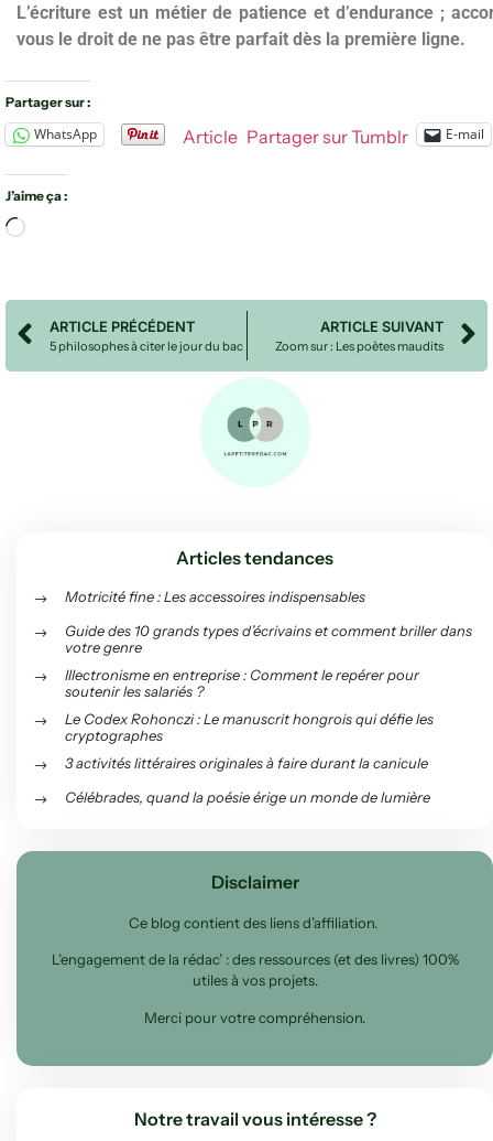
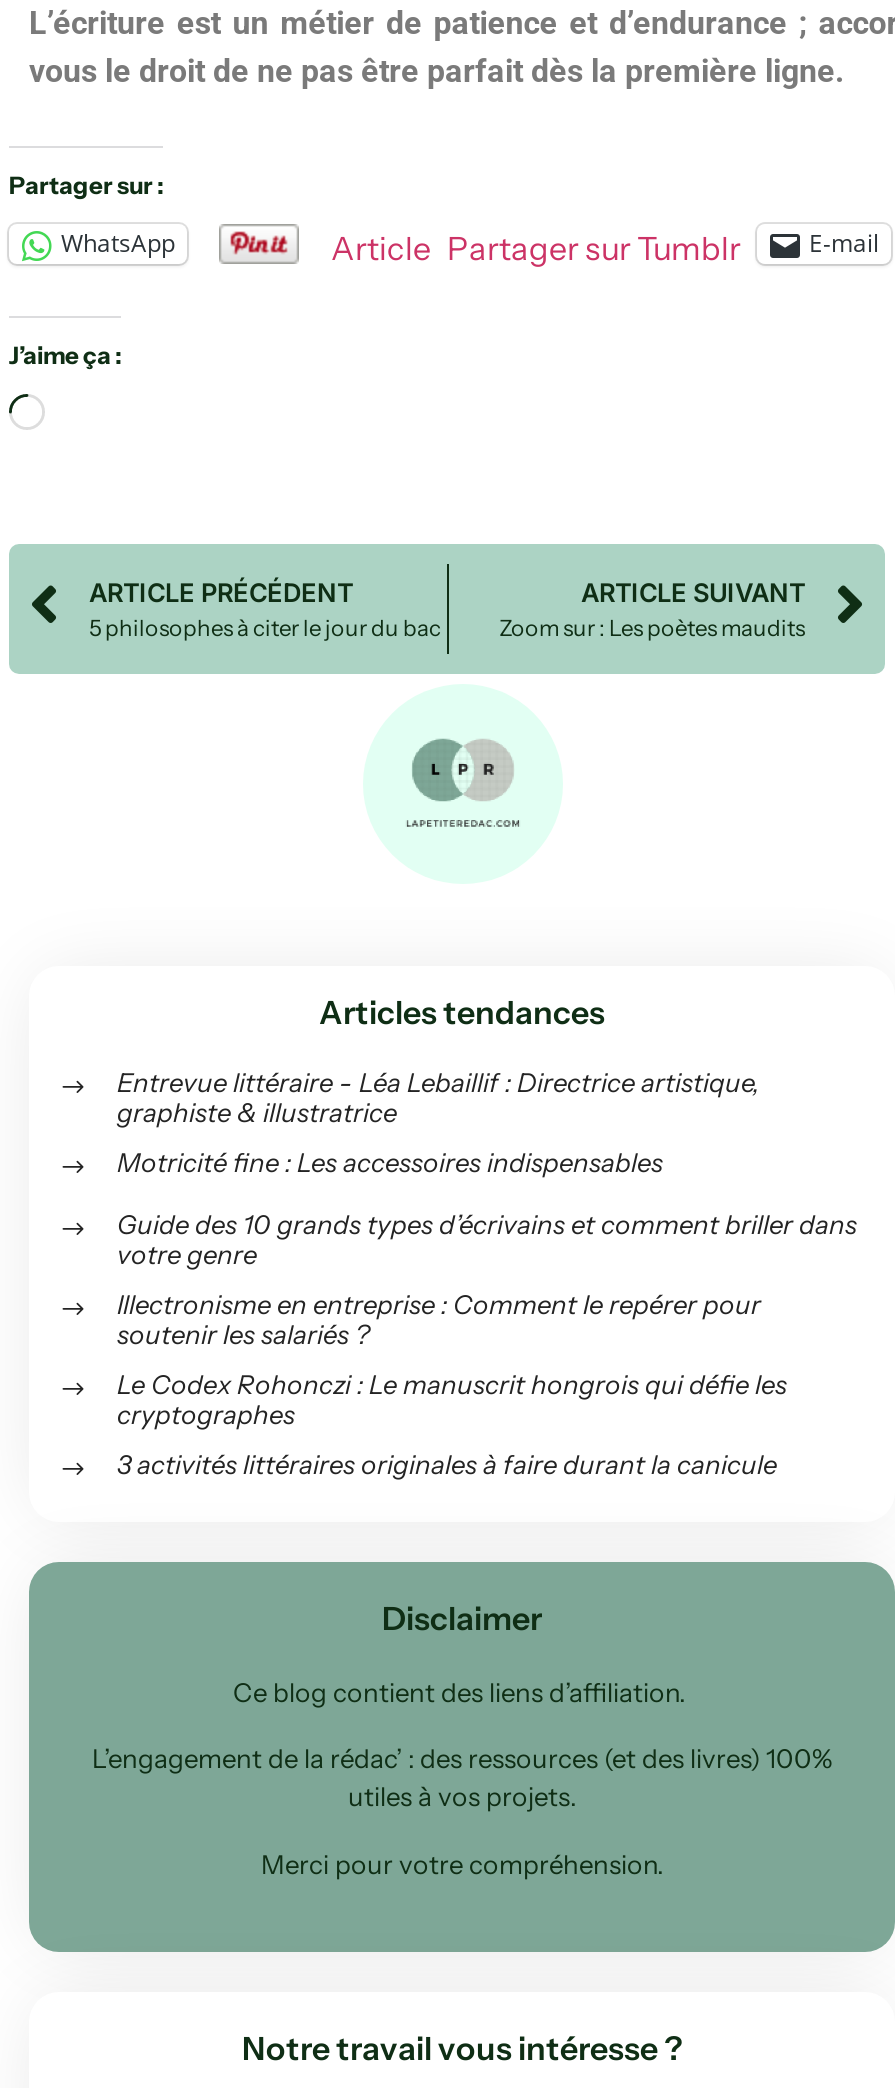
none -> [117,1065,759,1127] Entrevue littéraire - Léa Lebaillif : Directrice artistique, | graphiste & illustratrice
moved [65,587,472,771] -> [117,1145,857,1479]: Motricité fine : Les accessoires indispensables | Guide des 10 grands types d’écrivains et comment briller dans | votre genre | Illectronisme en entreprise : Comment le repérer pour | soutenir les salariés ? | Le Codex Rohonczi : Le manuscrit hongrois qui défie les | cryptographes | 3 activités littéraires originales à faire durant la canicule
[65,788,430,806] Célébrades, quand la poésie érige un monde de lumière -> none

